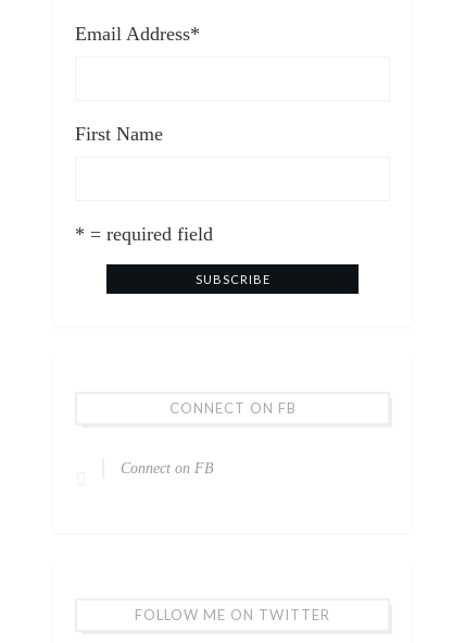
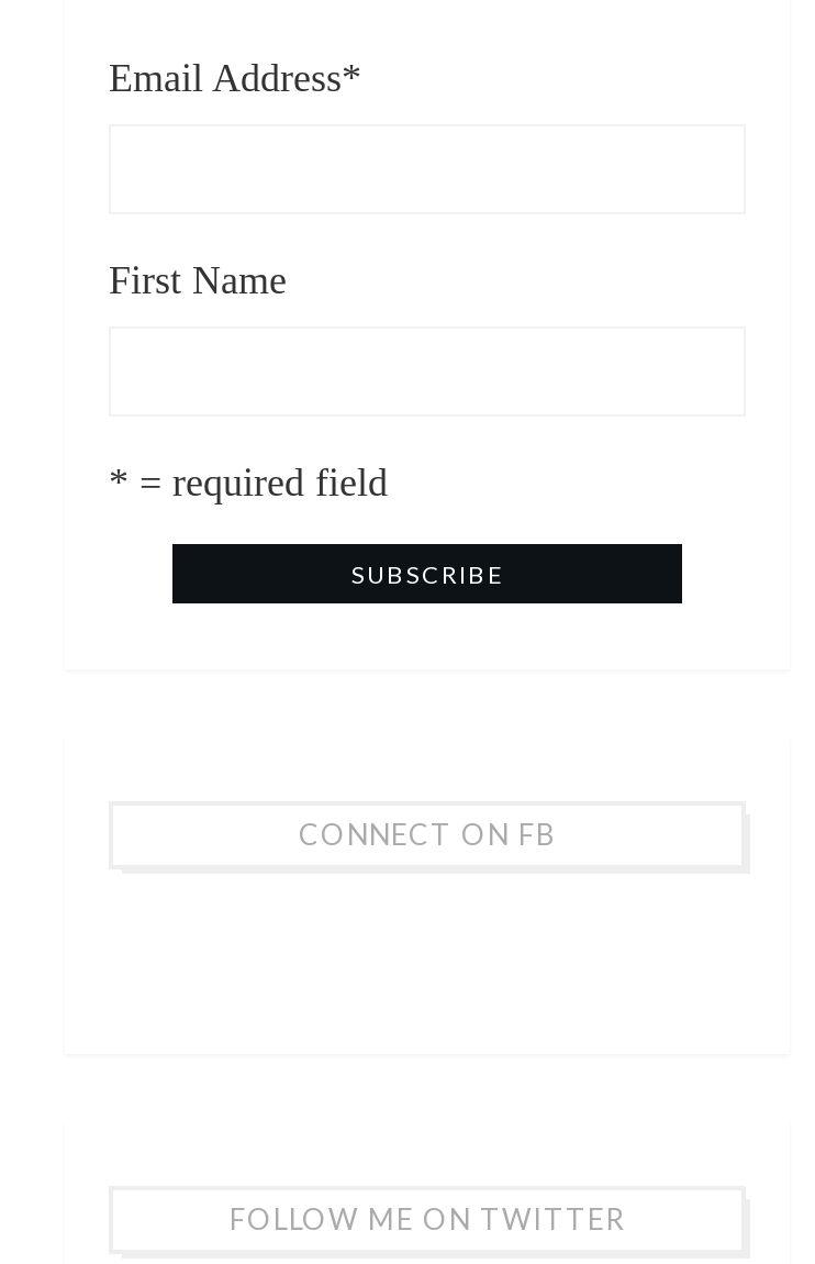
[121,460,214,477] Connect on FB -> none

